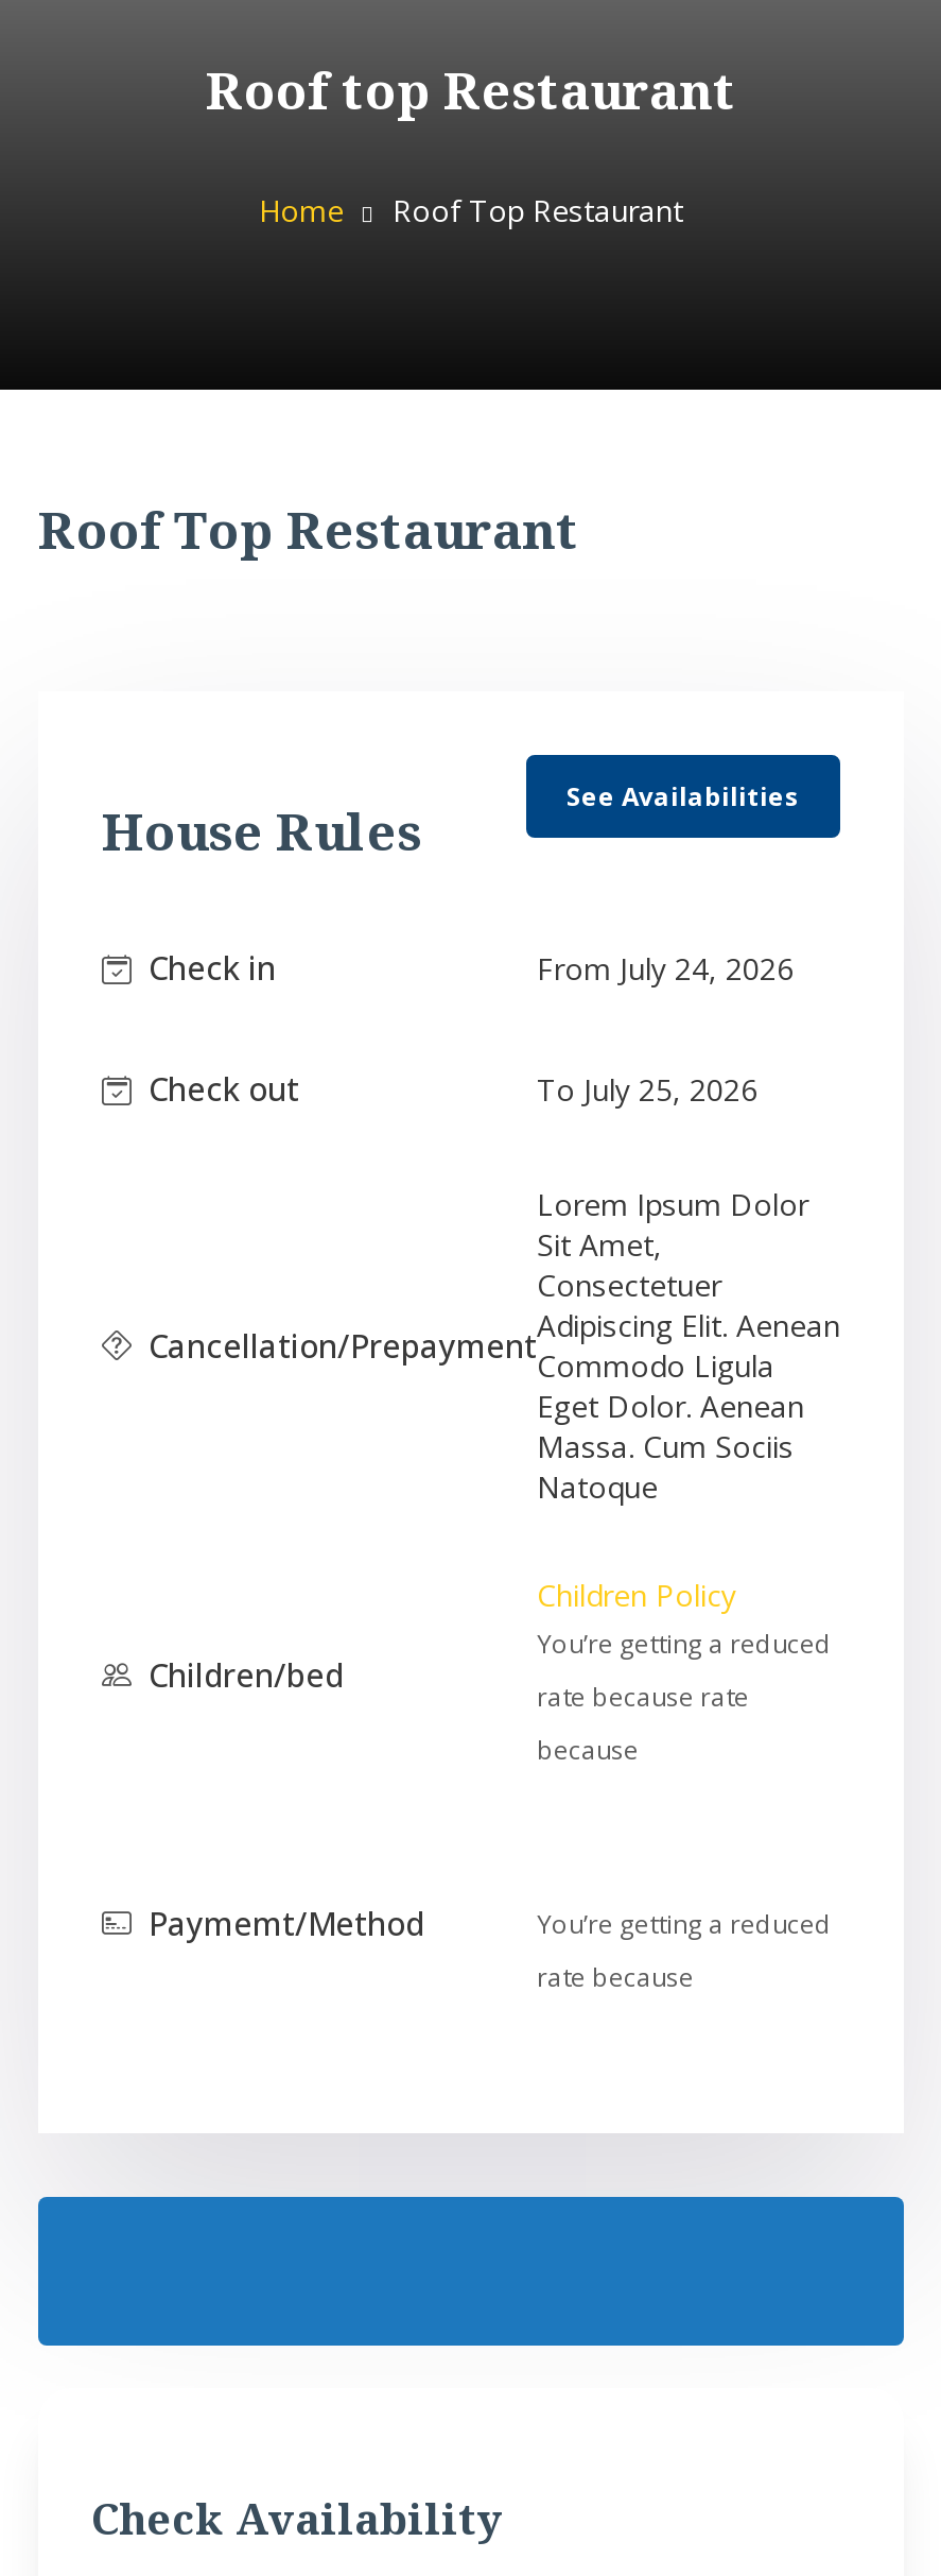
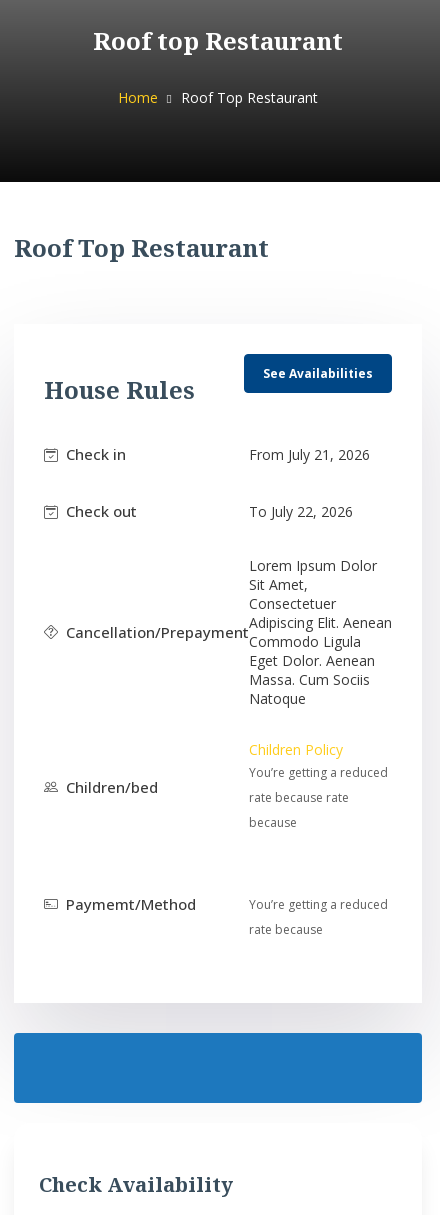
[537,948,794,989] From July 24, 2026 -> [249,445,370,464] From July 21, 2026
[537,1069,757,1110] To July 25, 2026 -> [249,502,353,521] To July 22, 2026

